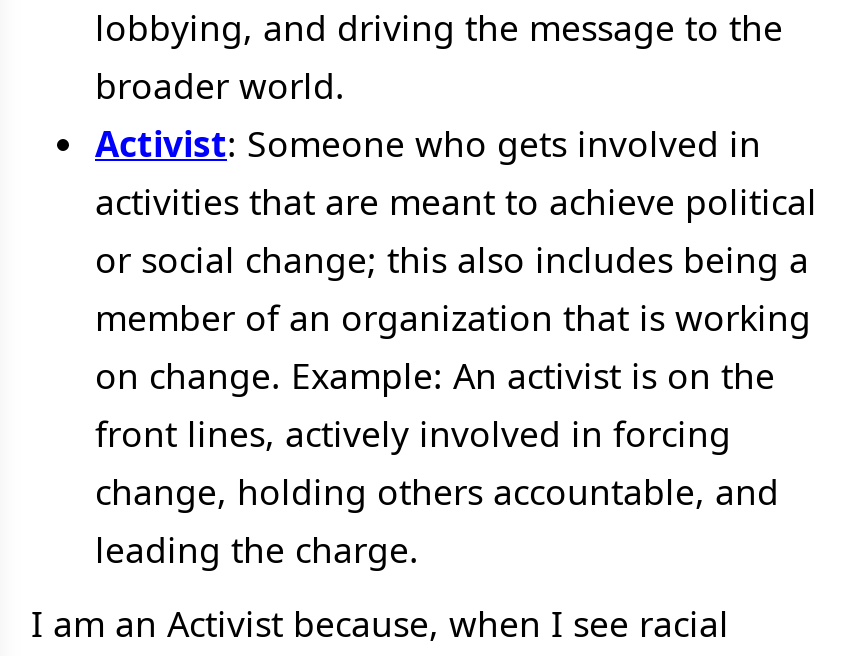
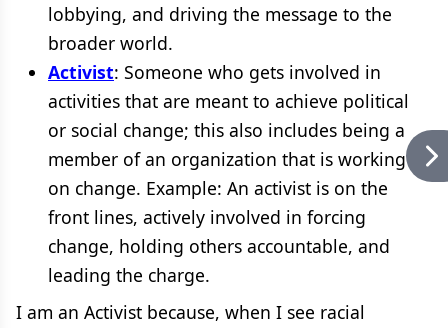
none -> [409,129,445,183] [image]

